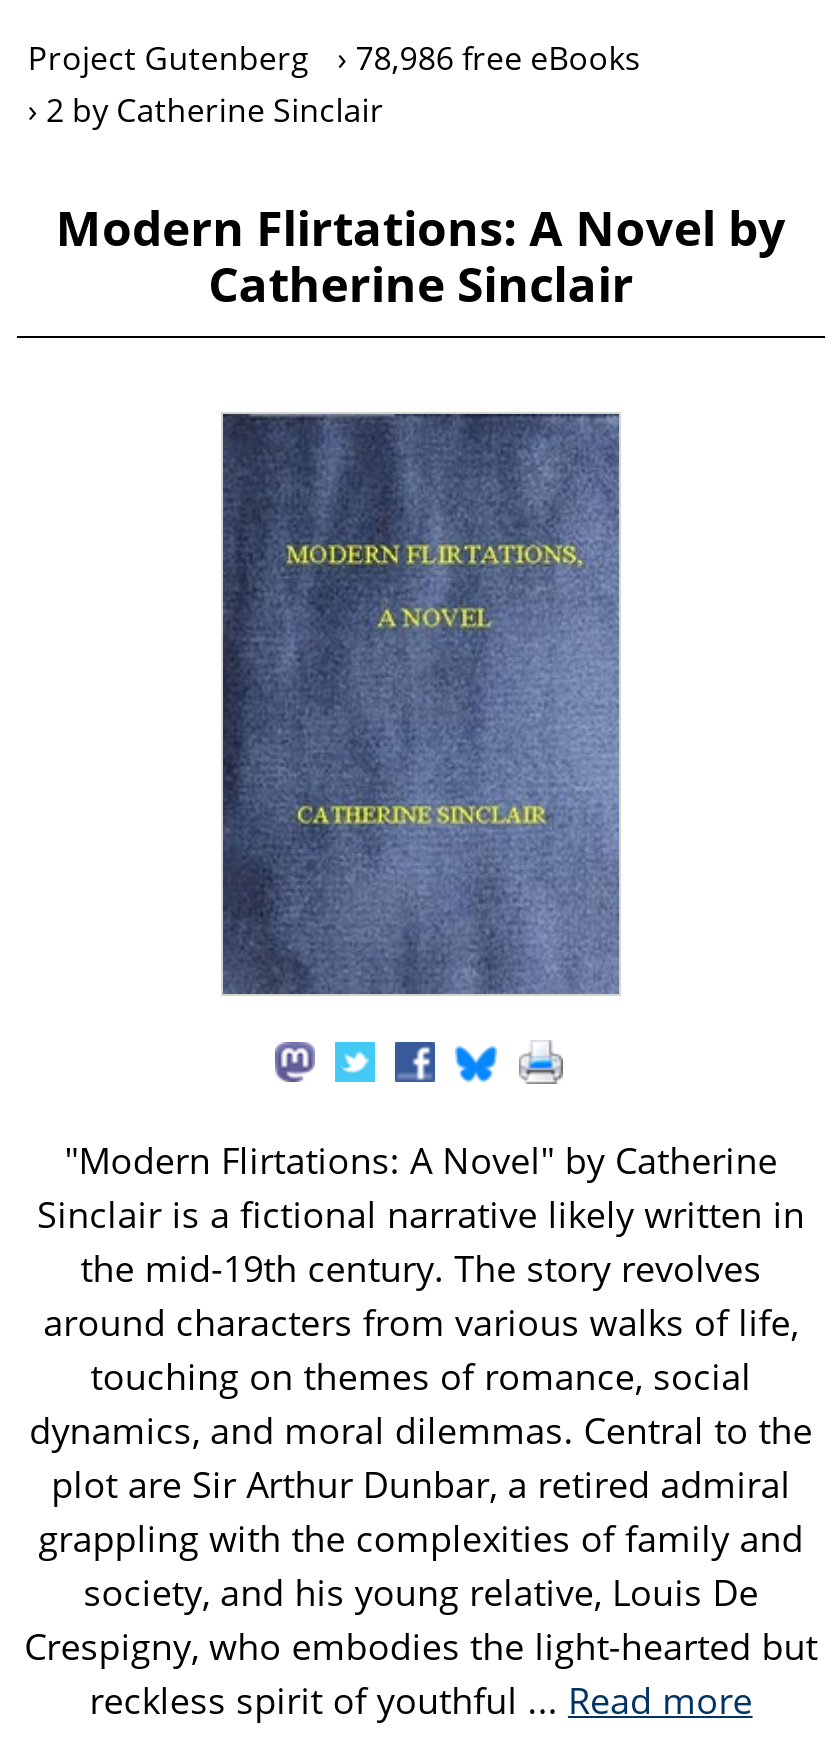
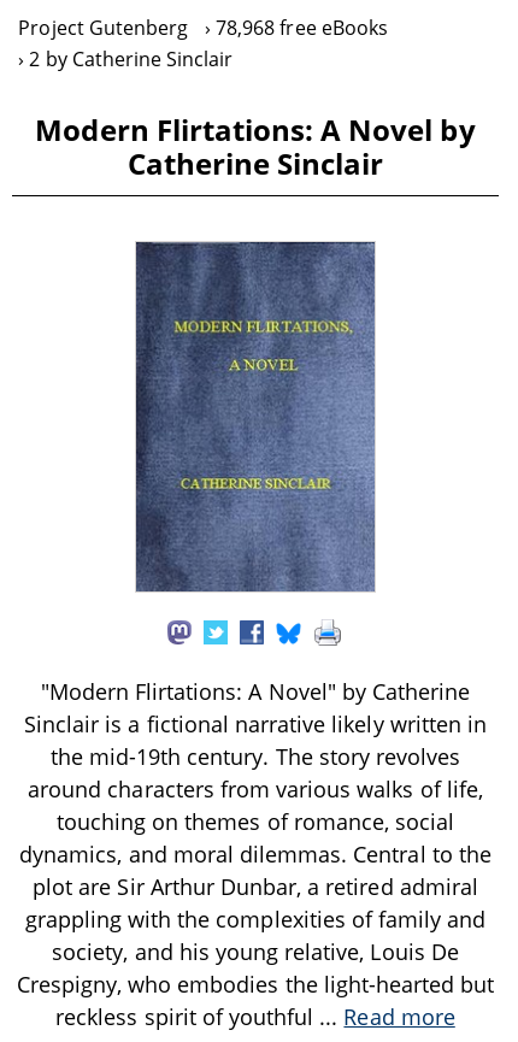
[28,36,641,80] Project Gutenberg 78,986 free eBooks -> [19,14,388,41] Project Gutenberg 78,968 free eBooks

